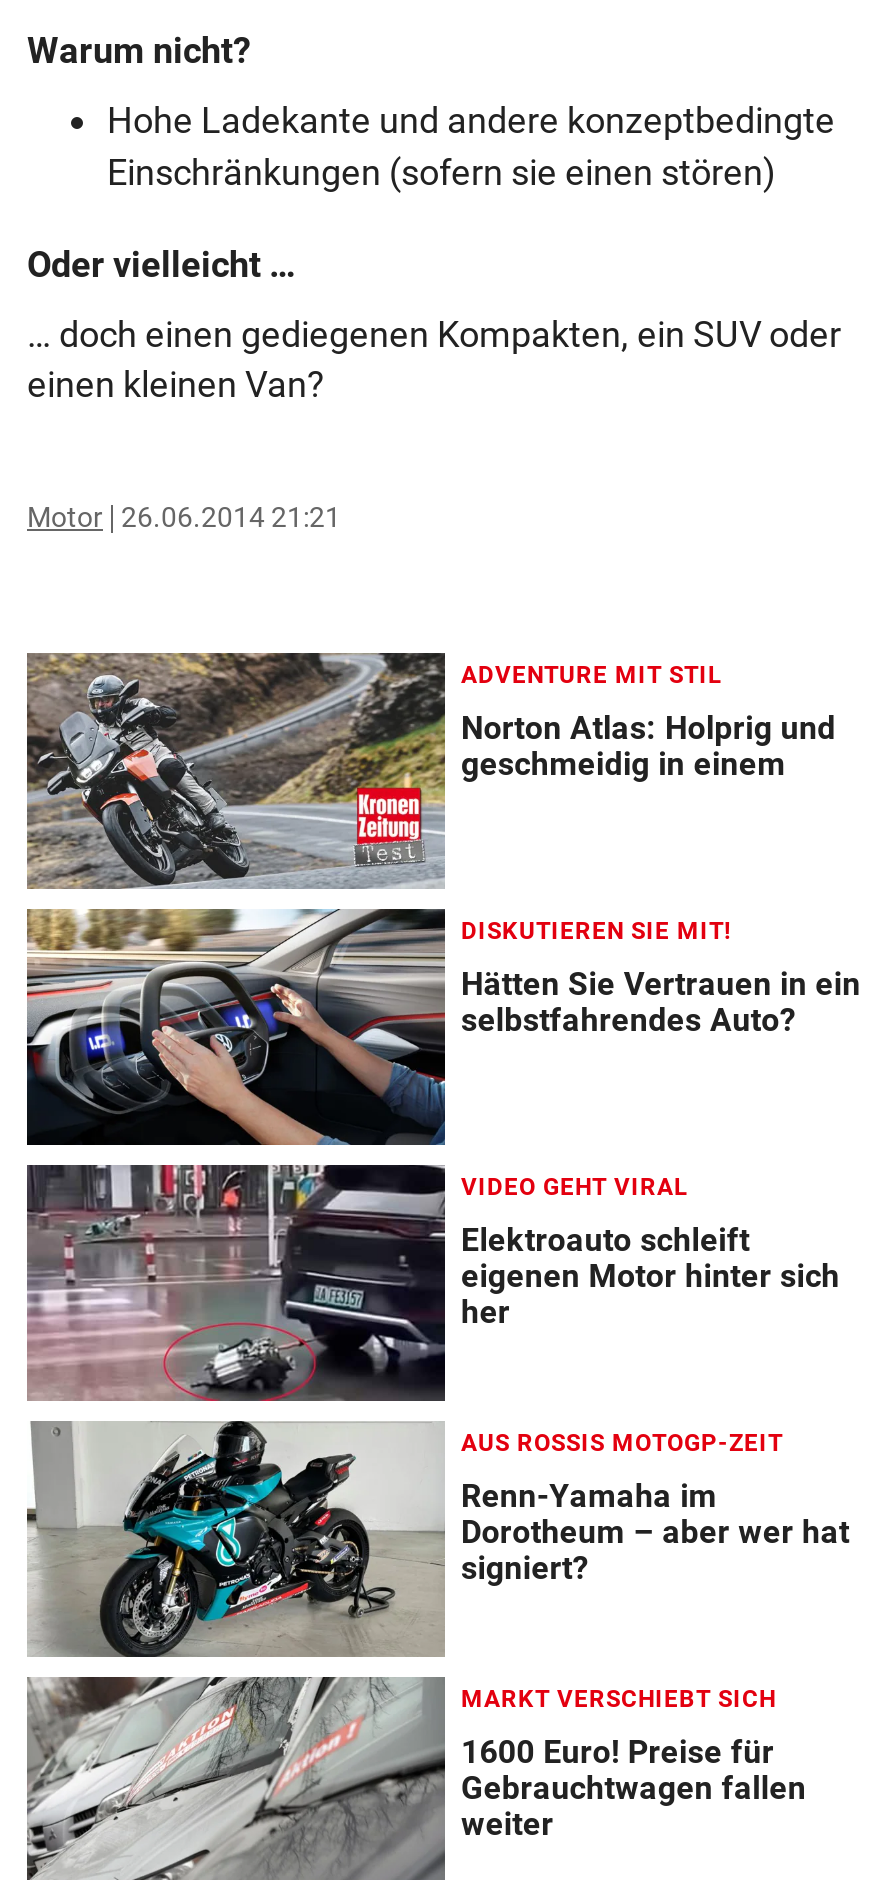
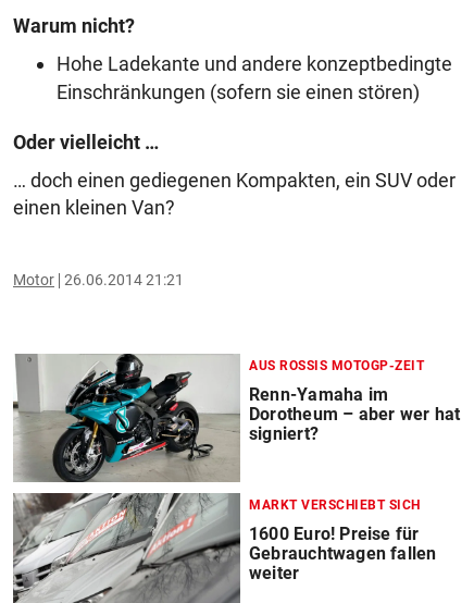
[25,651,836,889] [image] | ADVENTURE MIT STIL | Norton Atlas: Holprig und | geschmeidig in einem -> none
[27,907,861,1147] [image] | DISKUTIEREN SIE MIT! | Hätten Sie Vertrauen in ein | selbstfahrendes Auto? -> none
[27,1161,840,1403] [image] | VIDEO GEHT VIRAL | Elektroauto schleift | eigenen Motor hinter sich | her -> none

